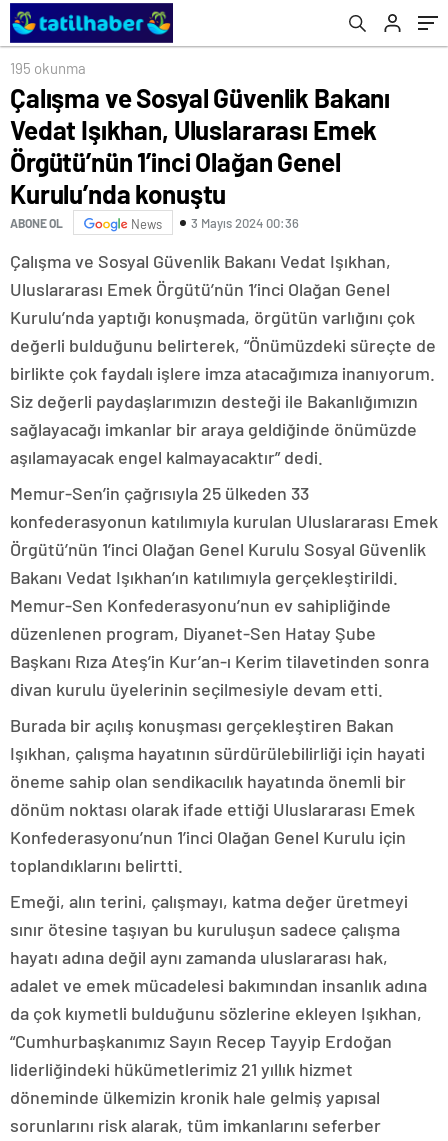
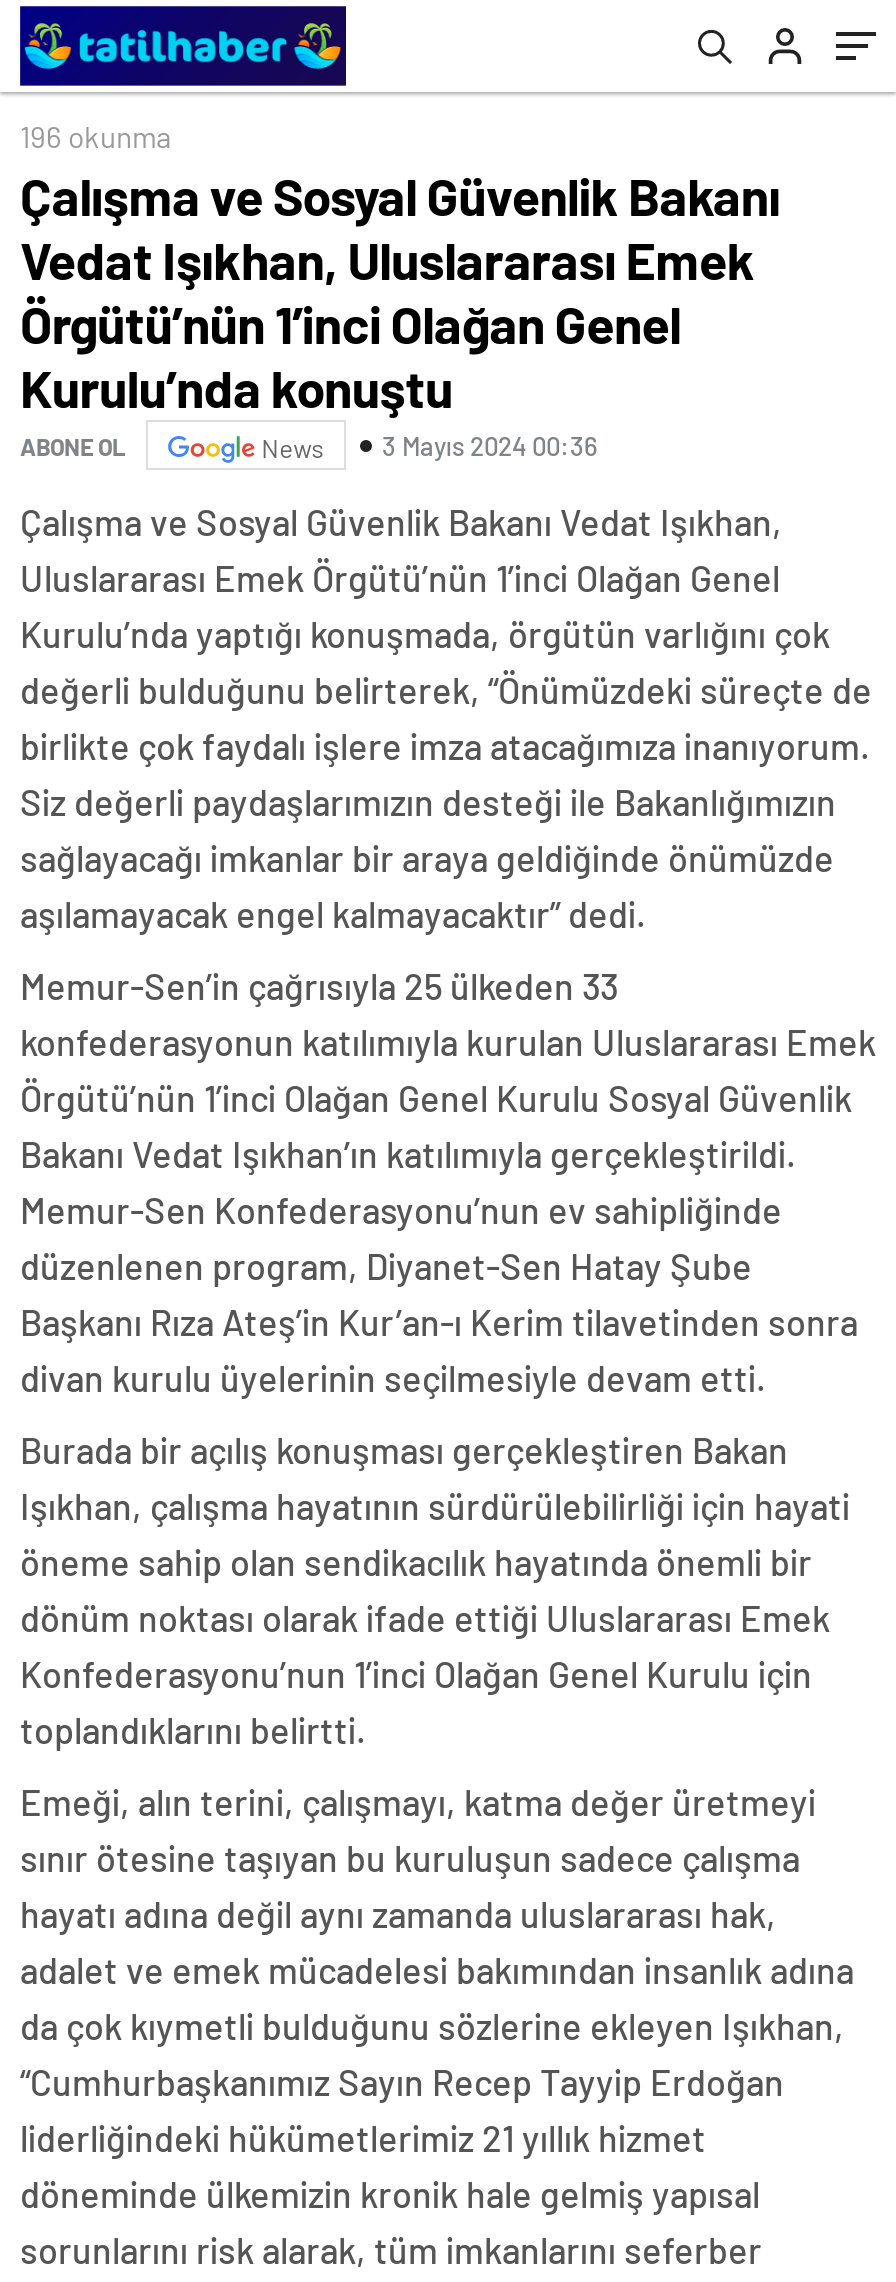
[10,59,86,77] 195 okunma -> [20,118,172,154] 196 okunma

